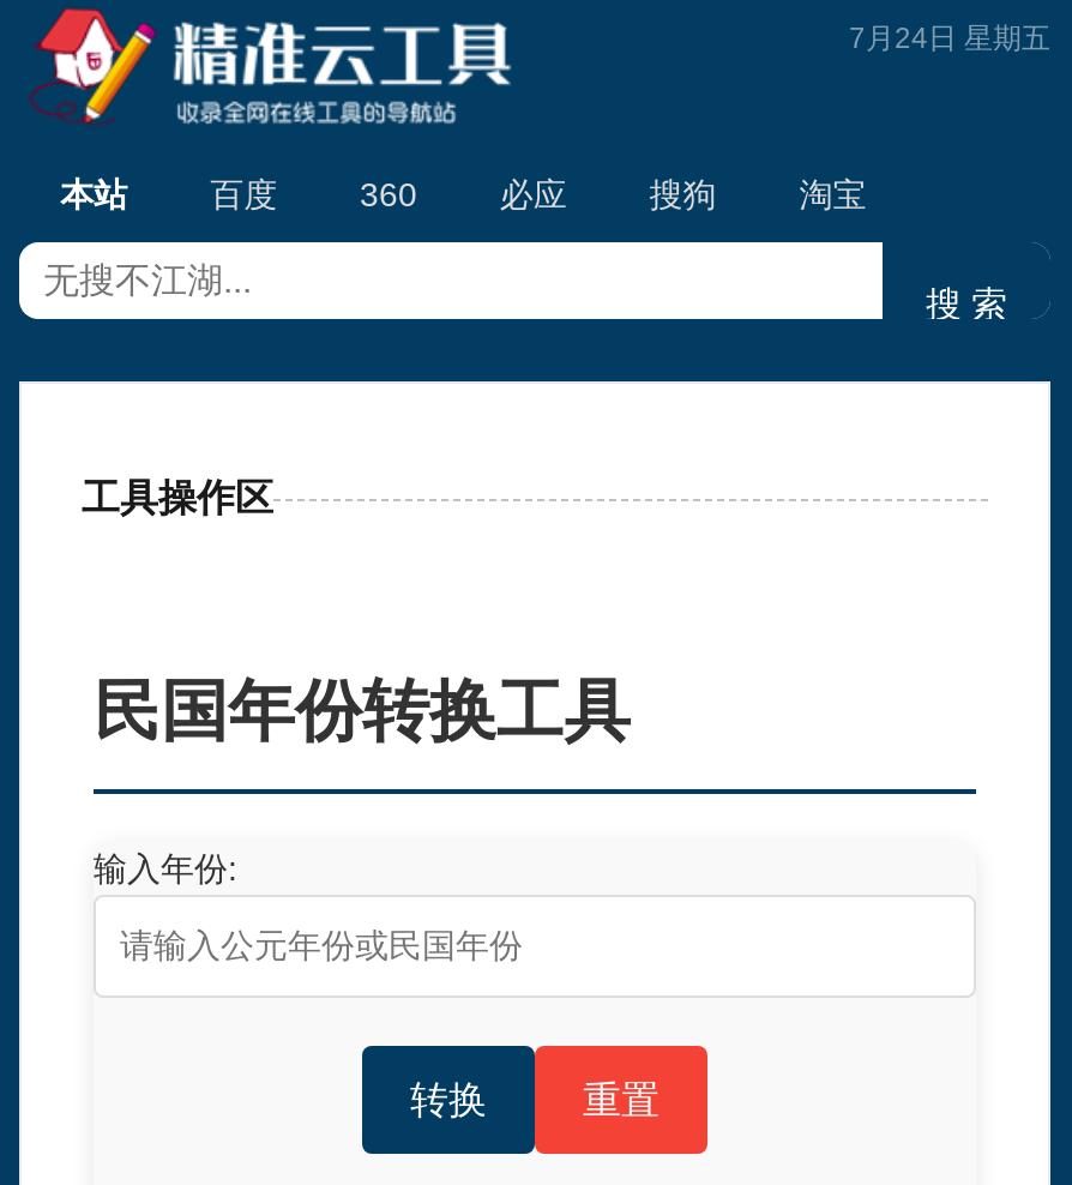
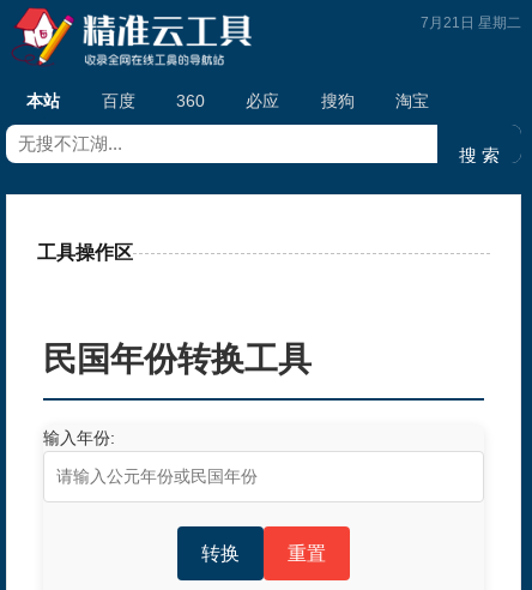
[849,22,1050,55] 7月24日 星期五 -> [421,14,521,31] 7月21日 星期二

